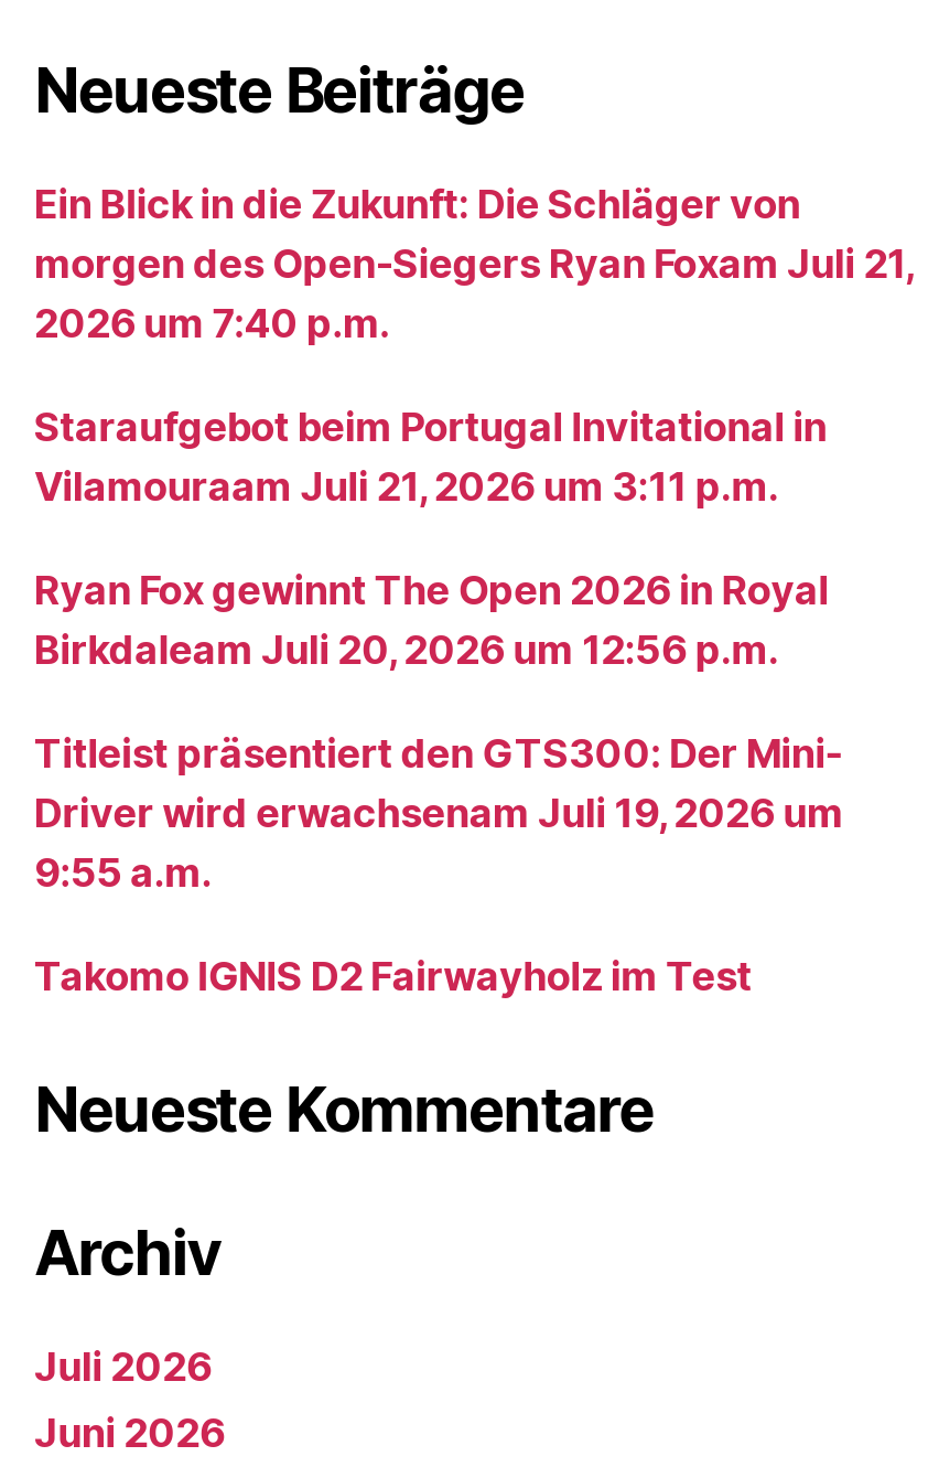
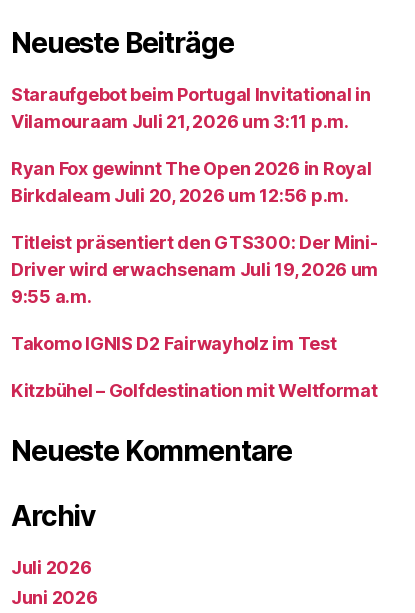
[34,181,912,346] Ein Blick in die Zukunft: Die Schläger von | morgen des Open-Siegers Ryan Foxam Juli 21, | 2026 um 7:40 p.m. -> none
moved [34,404,844,999] -> [11,84,378,354]: Staraufgebot beim Portugal Invitational in | Vilamouraam Juli 21, 2026 um 3:11 p.m. | Ryan Fox gewinnt The Open 2026 in Royal | Birkdaleam Juli 20, 2026 um 12:56 p.m. | Titleist präsentiert den GTS300: Der Mini- | Driver wird erwachsenam Juli 19, 2026 um | 9:55 a.m. | Takomo IGNIS D2 Fairwayholz im Test
none -> [11,380,378,401] Kitzbühel – Golfdestination mit Weltformat

